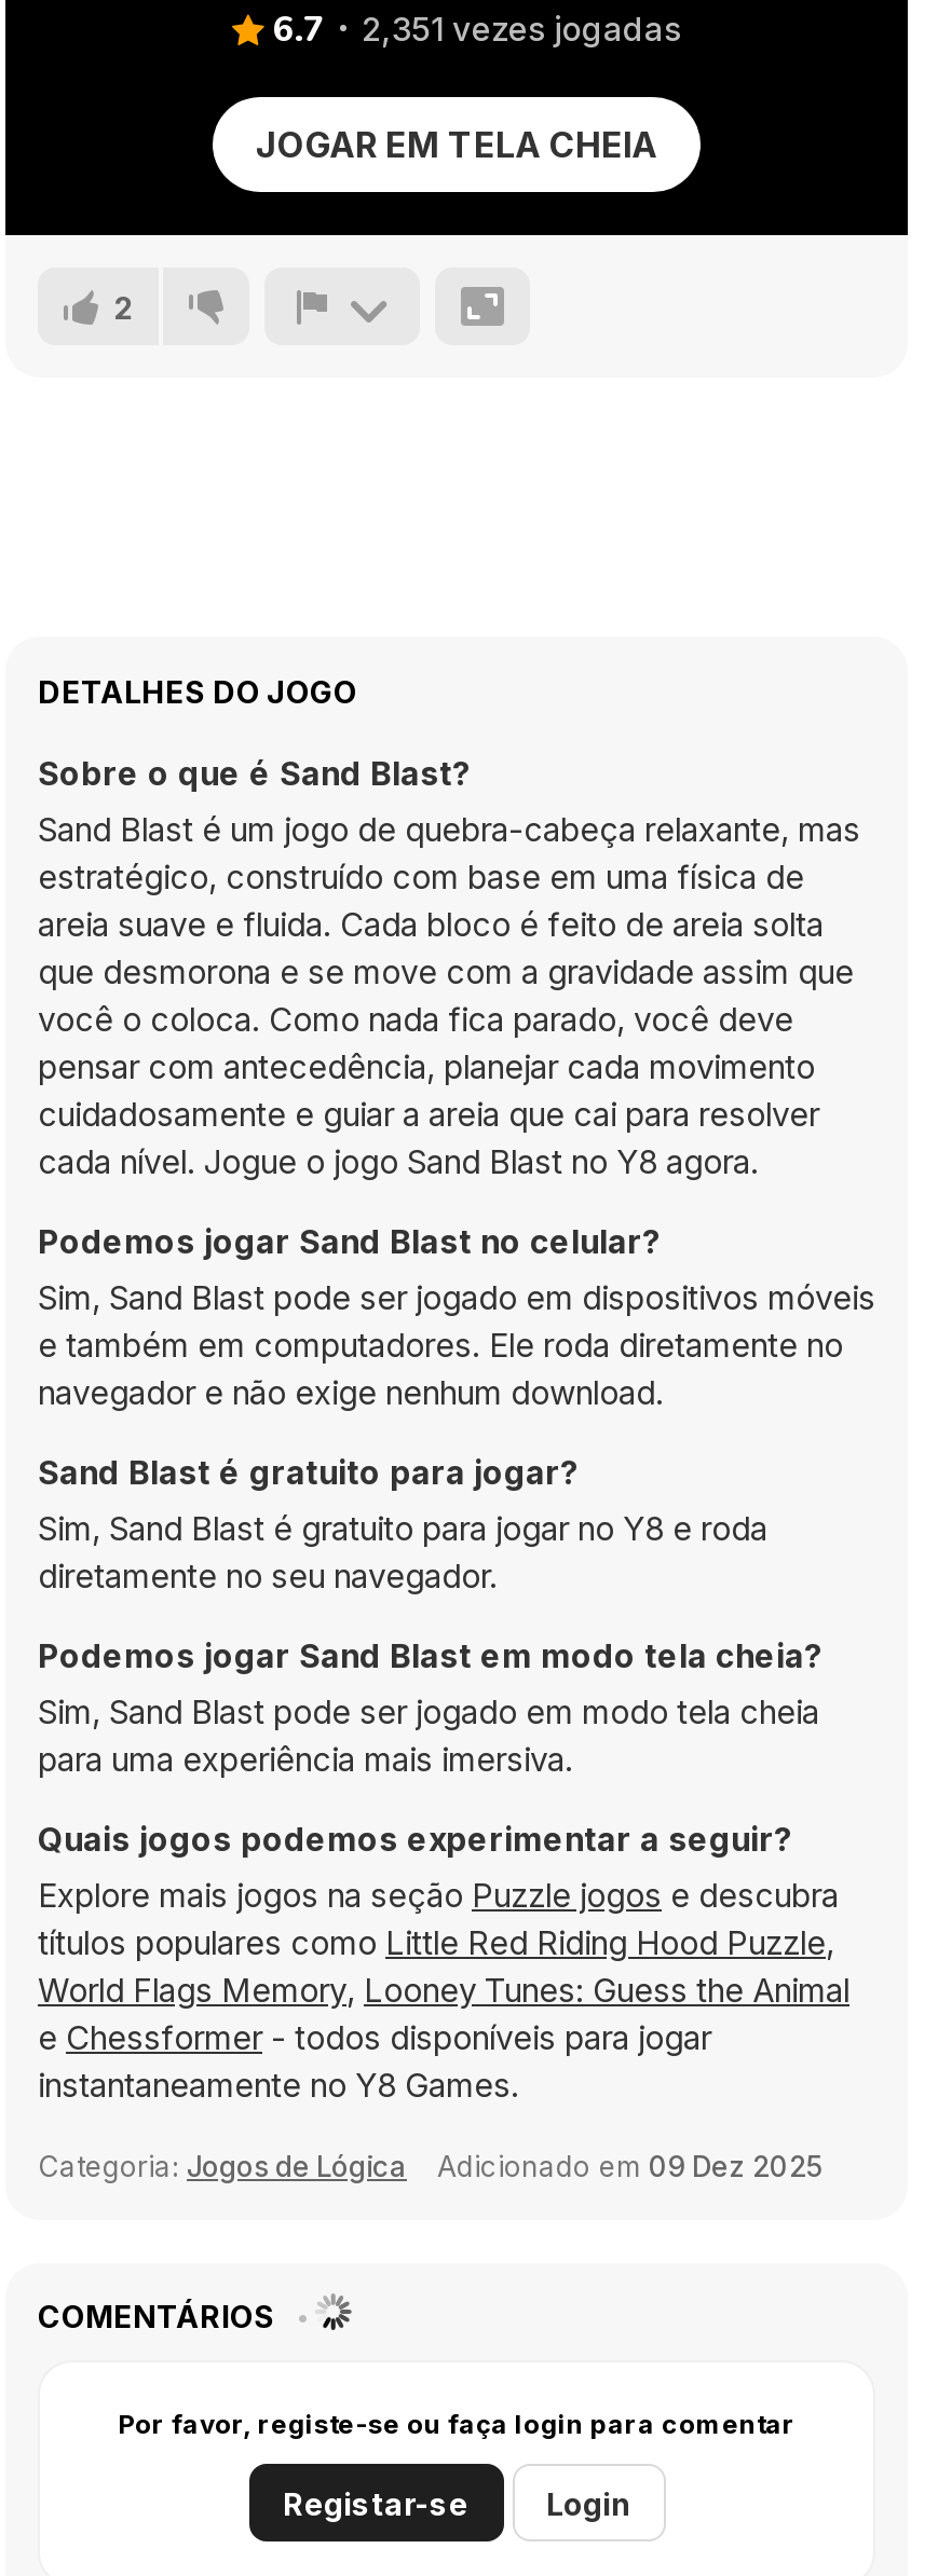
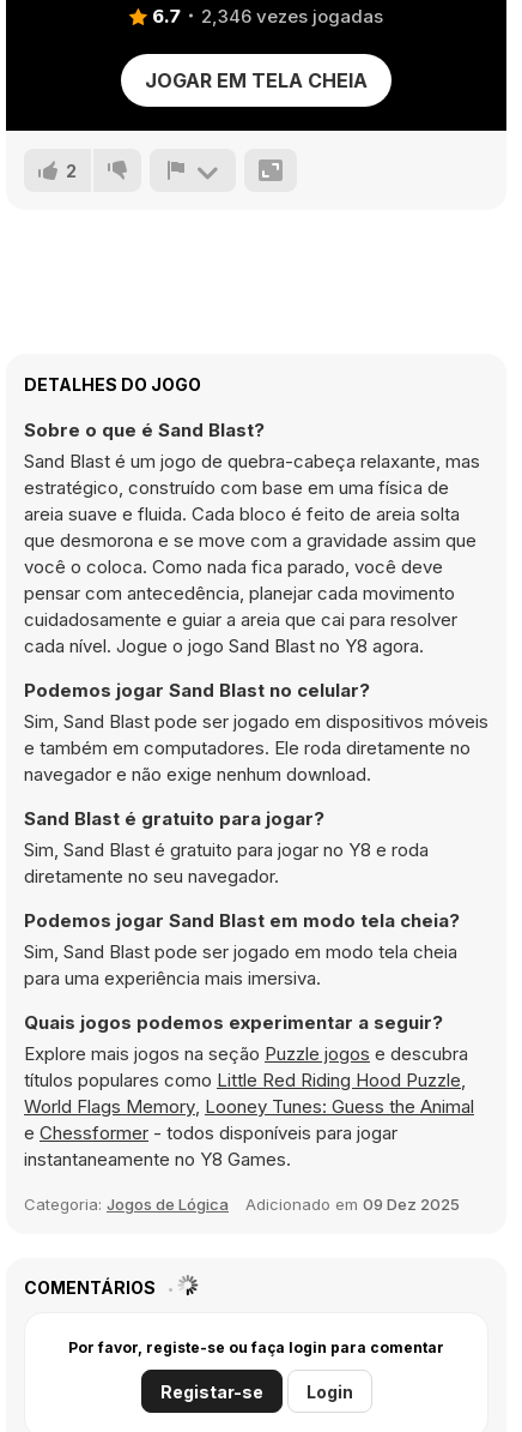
[362,9,681,50] 2,351 vezes jogadas -> [201,5,383,28] 2,346 vezes jogadas

